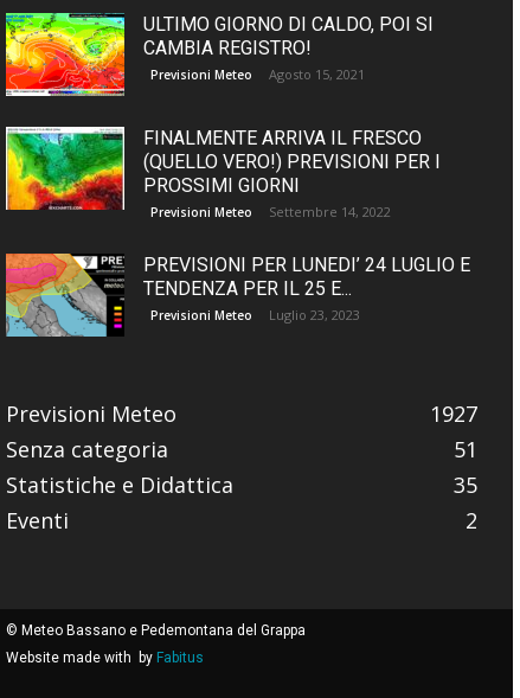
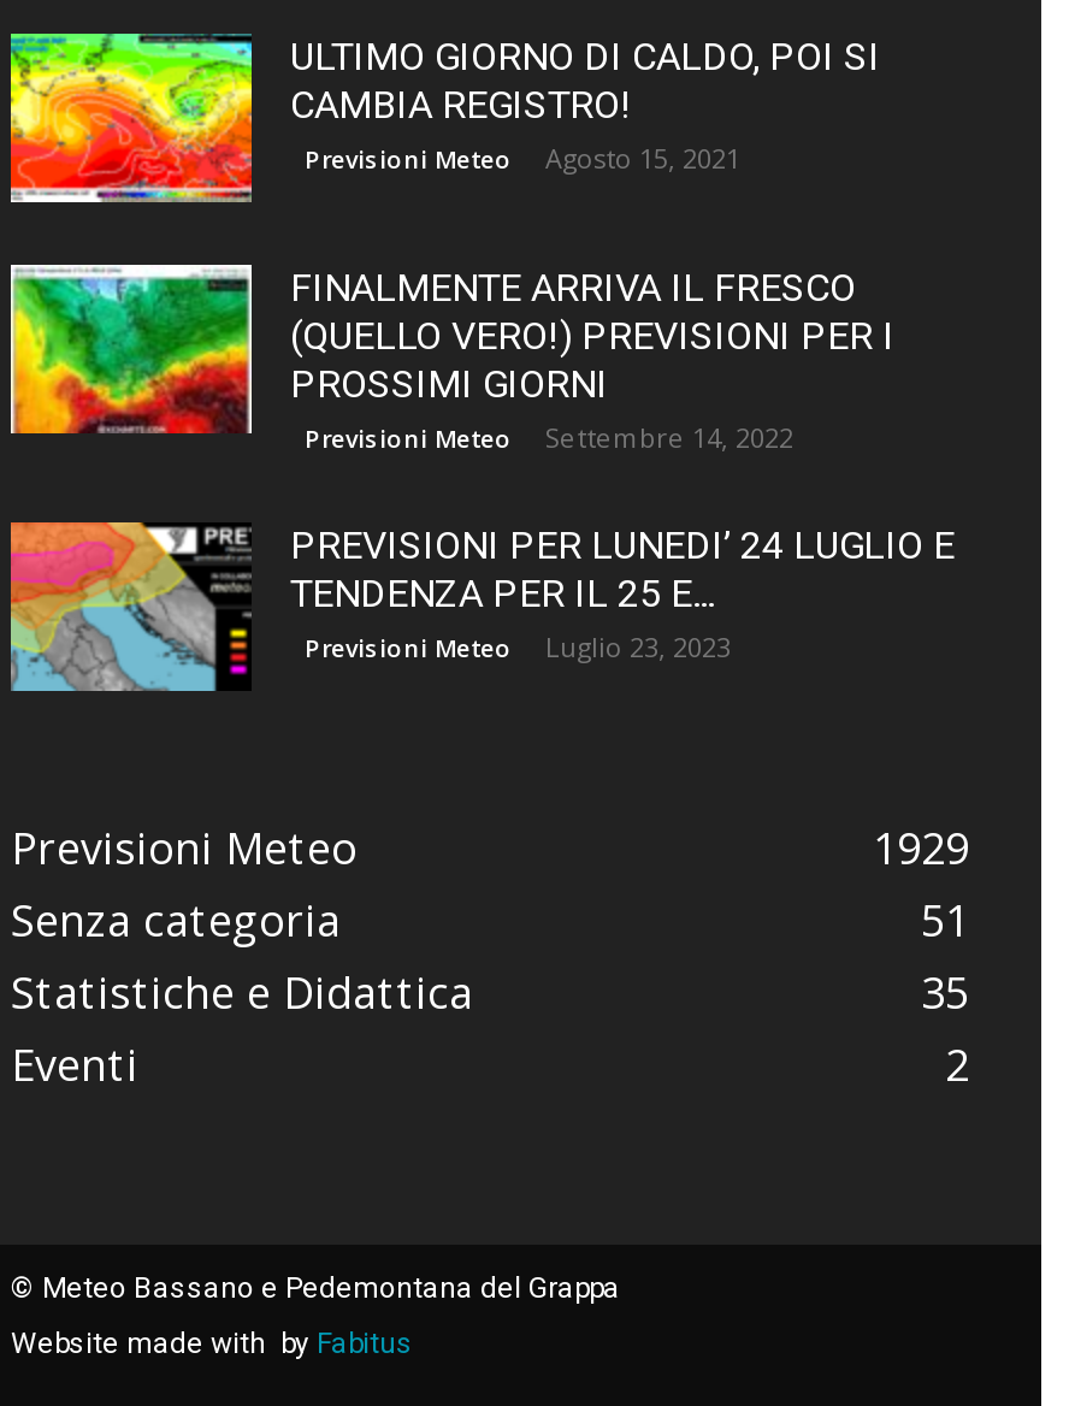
[430,399,477,427] 1927 -> [873,817,969,875] 1929

